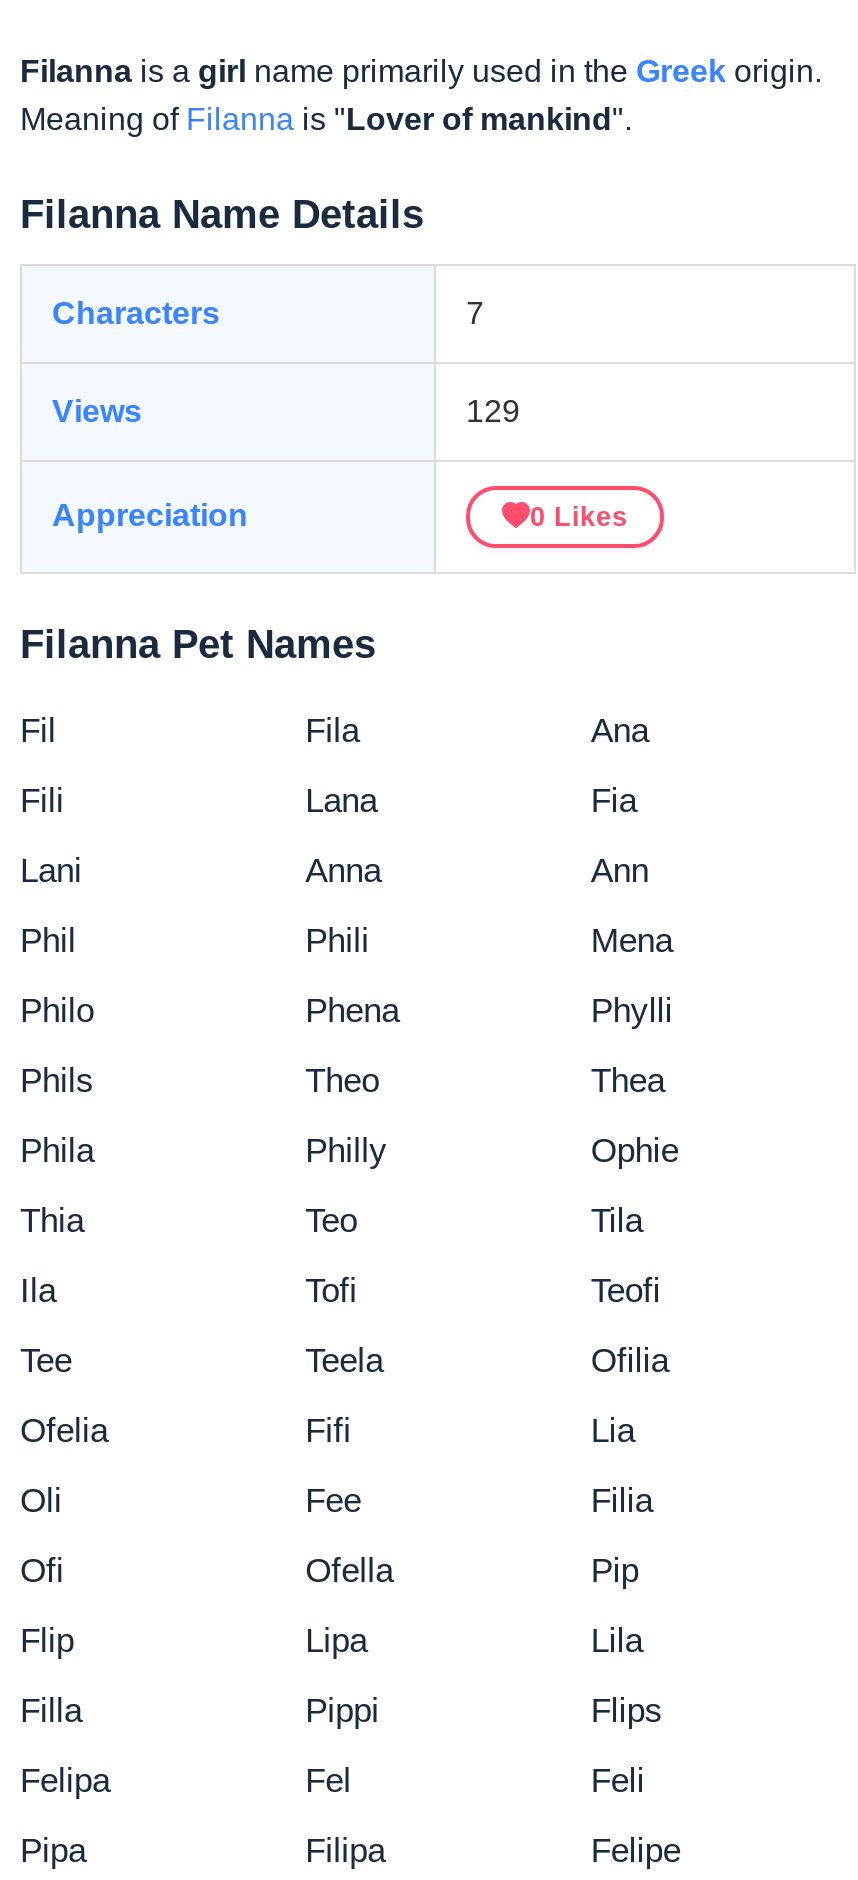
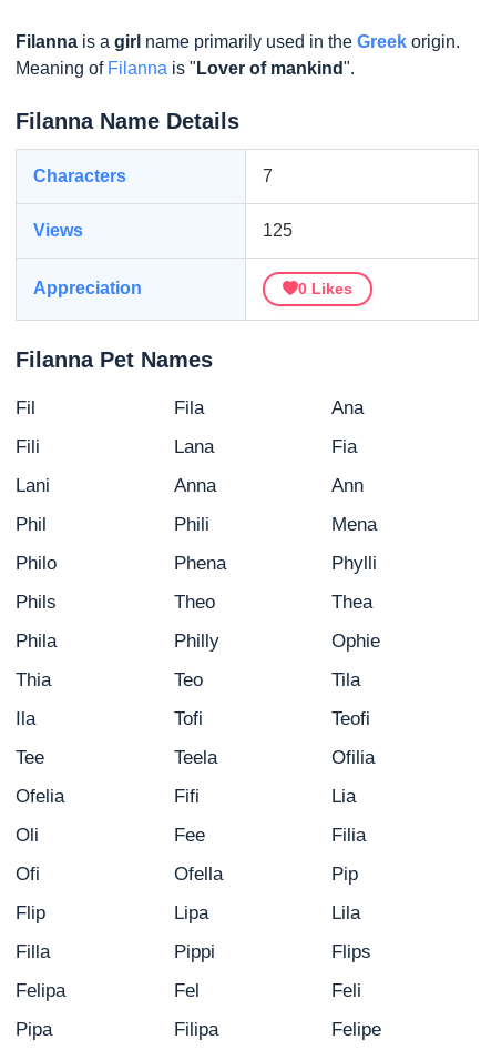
[466,393,520,427] 129 -> [263,220,293,239] 125

